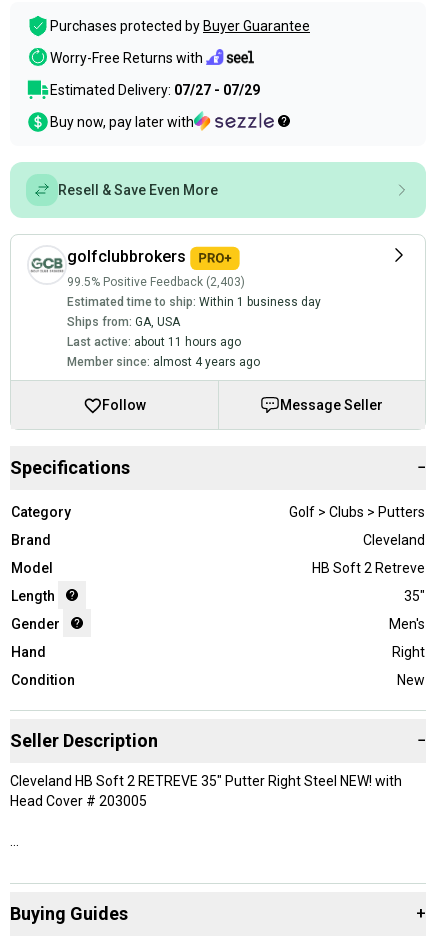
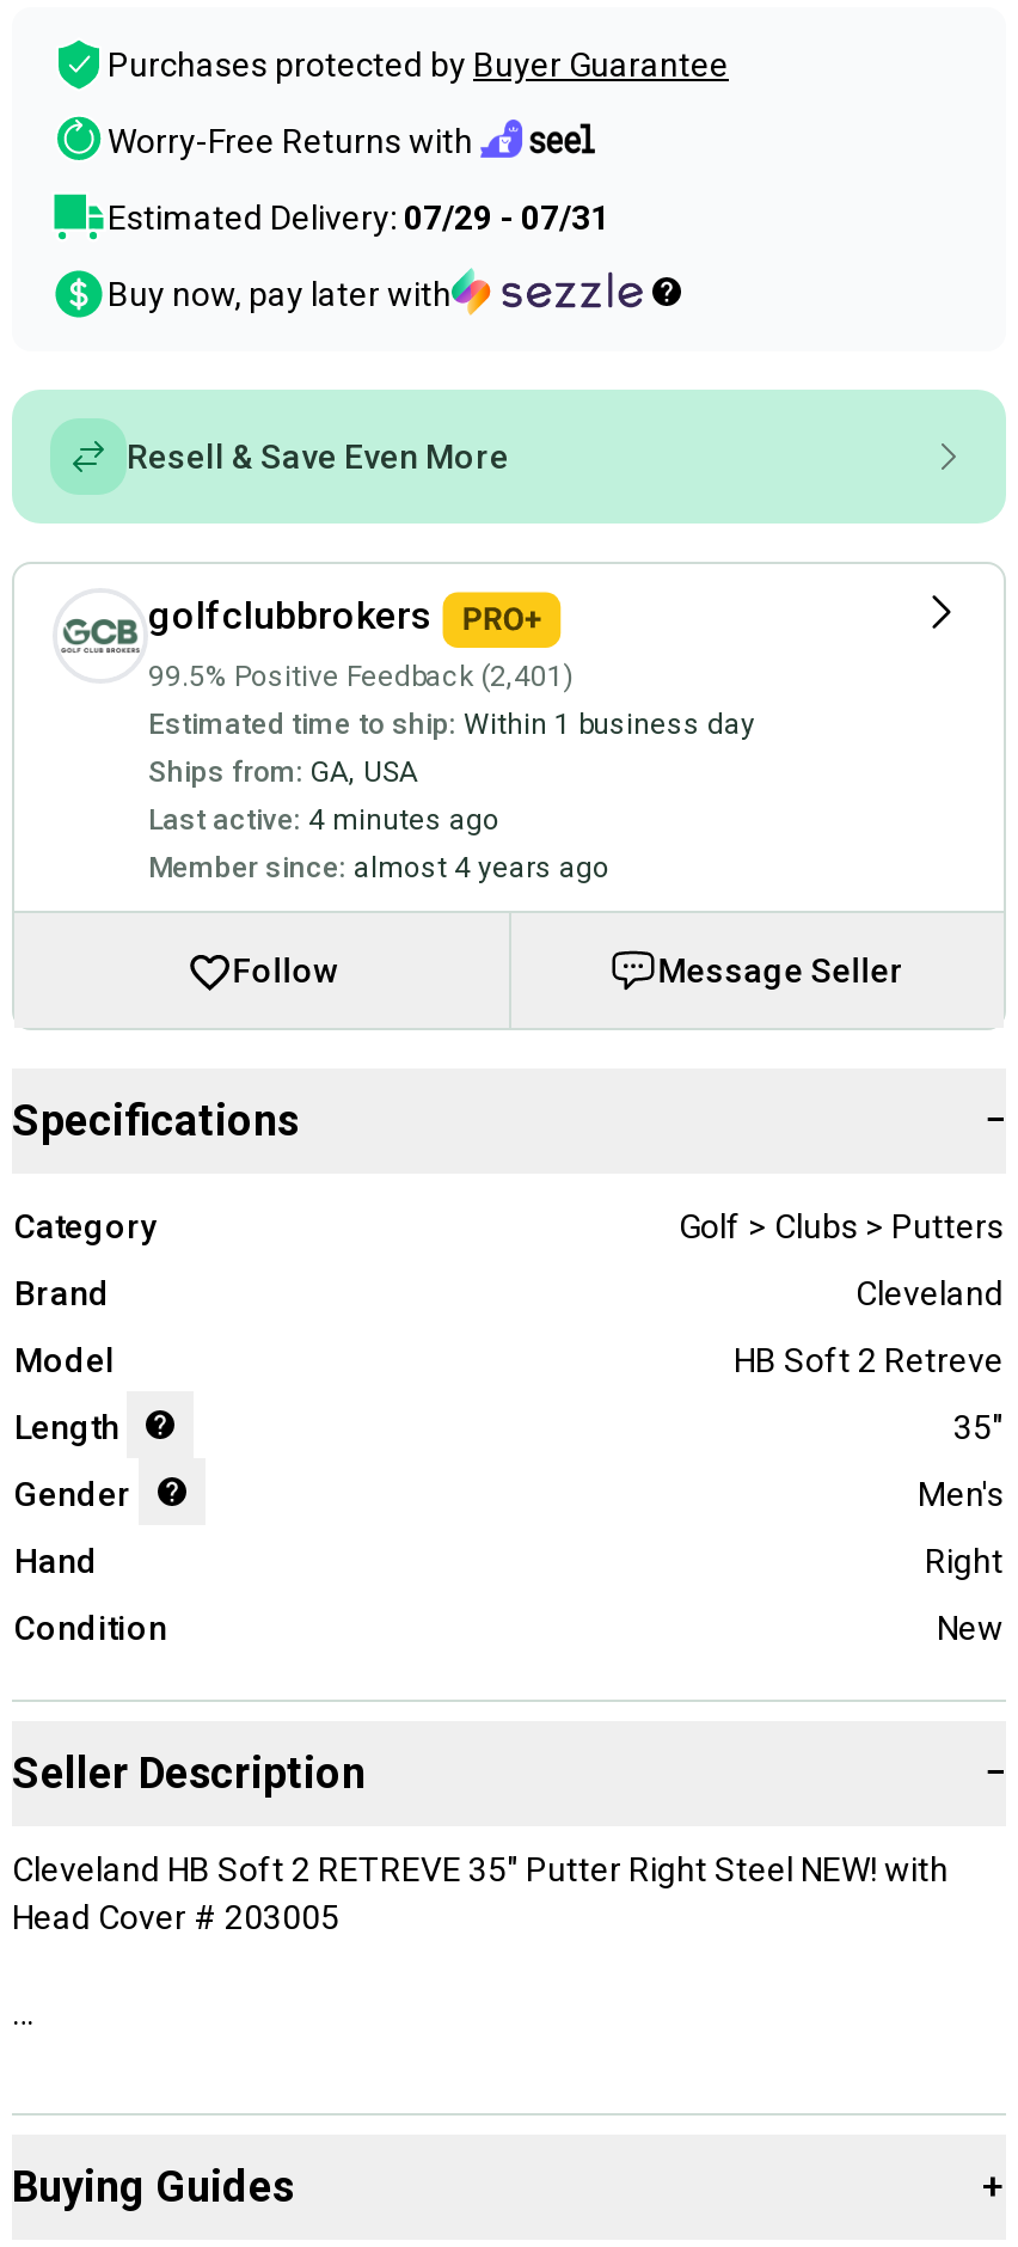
[50,82,260,98] Estimated Delivery: 07/27 - 07/29 -> [108,199,609,238] Estimated Delivery: 07/29 - 07/31
[67,275,245,289] 99.5% Positive Feedback (2,403) -> [148,660,574,694] 99.5% Positive Feedback (2,401)
[67,335,241,349] Last active: about 11 hours ago -> [148,804,499,837] Last active: 4 minutes ago

